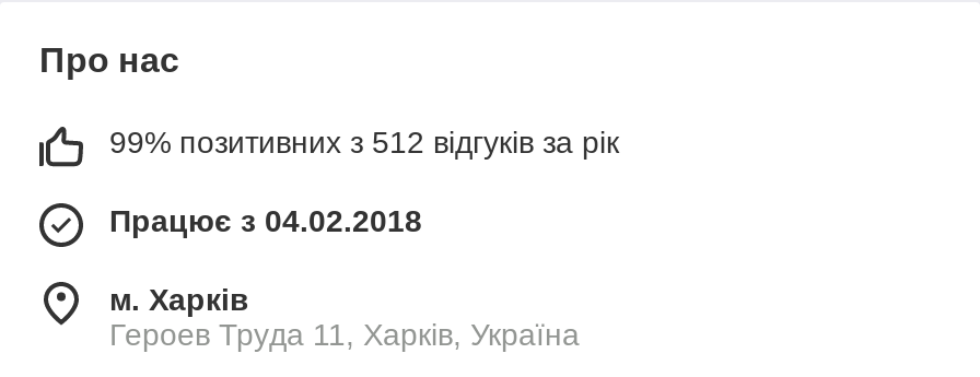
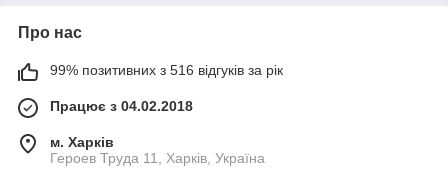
[109,126,619,161] 99% позитивних з 512 відгуків за рік -> [50,62,283,78] 99% позитивних з 516 відгуків за рік

